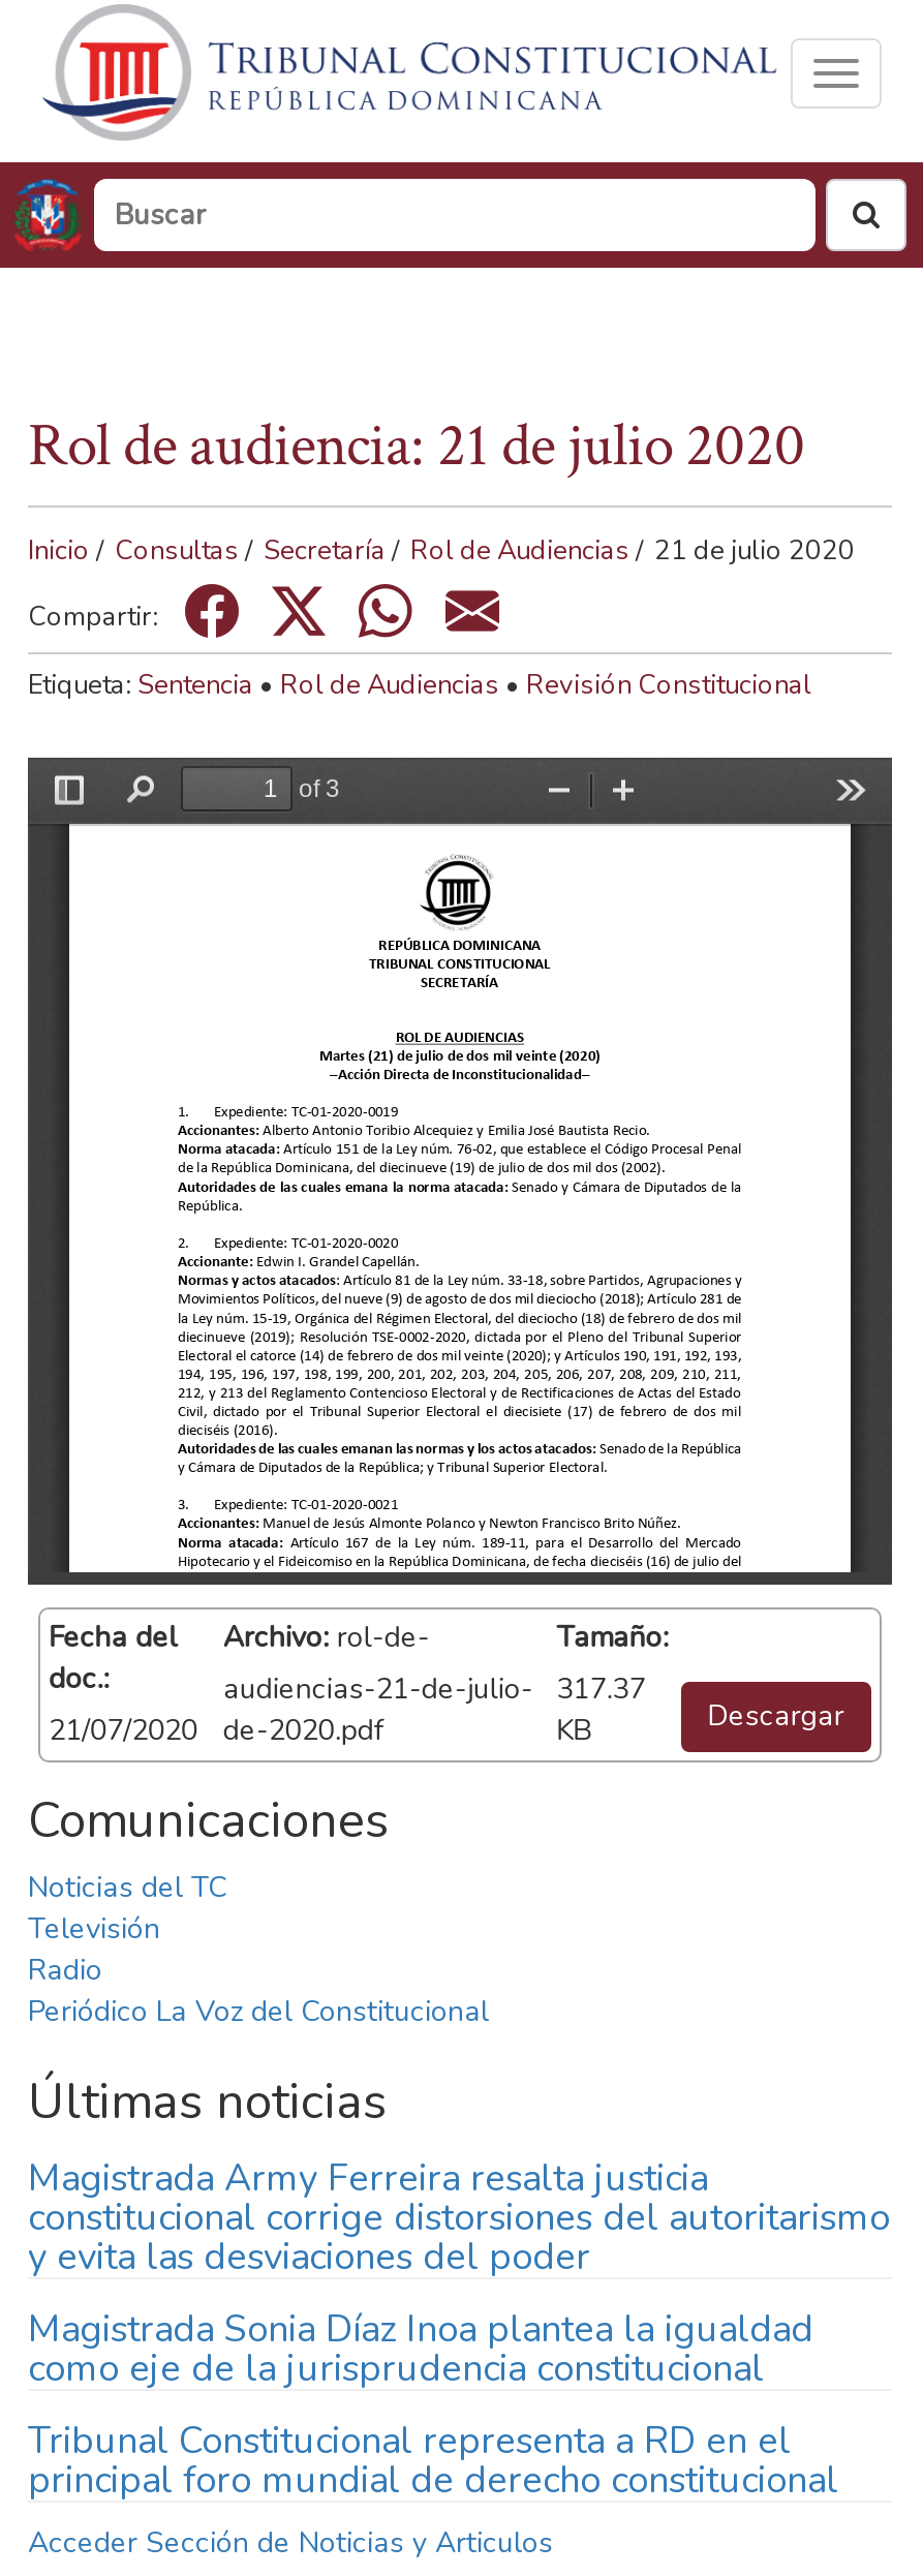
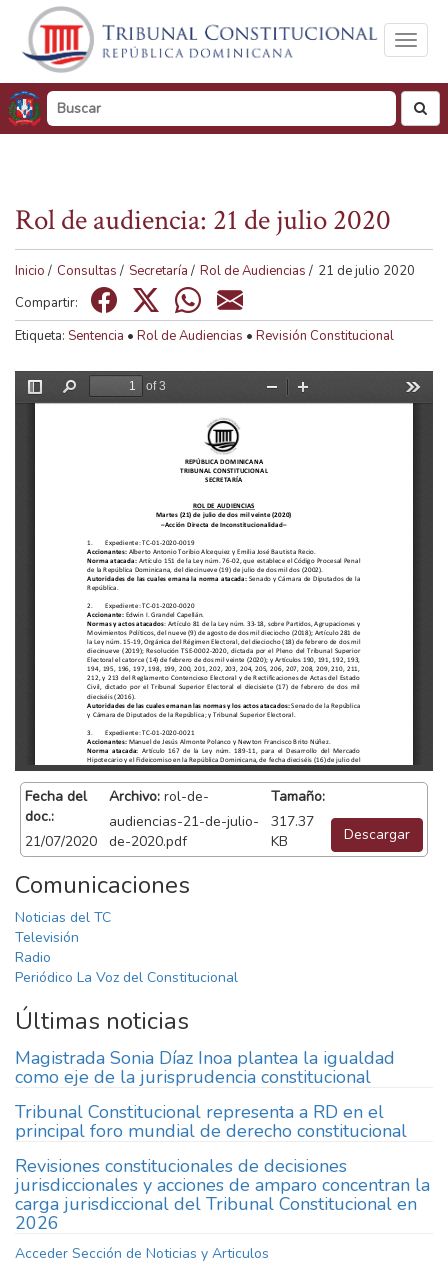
[28,2154,890,2282] Magistrada Army Ferreira resalta justicia | constitucional corrige distorsiones del autoritarismo | y evita las desviaciones del poder -> none
moved [28,2305,838,2505] -> [15,1046,407,1143]: Magistrada Sonia Díaz Inoa plantea la igualdad | como eje de la jurisprudencia constitucional | Tribunal Constitucional representa a RD en el | principal foro mundial de derecho constitucional
none -> [15,1154,430,1235] Revisiones constitucionales de decisiones | jurisdiccionales y acciones de amparo concentran la | carga jurisdiccional del Tribunal Constitucional en | 2026

